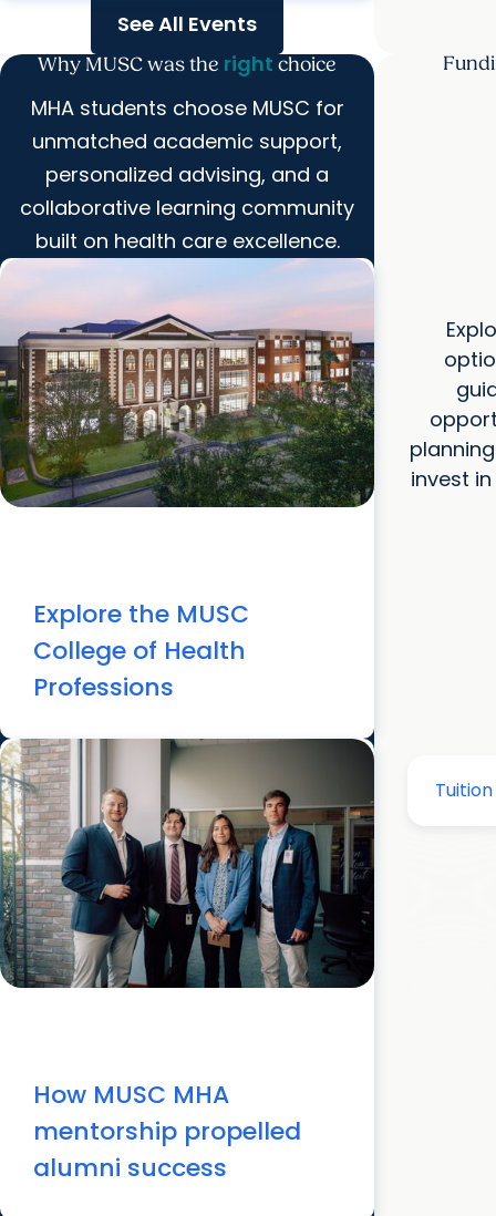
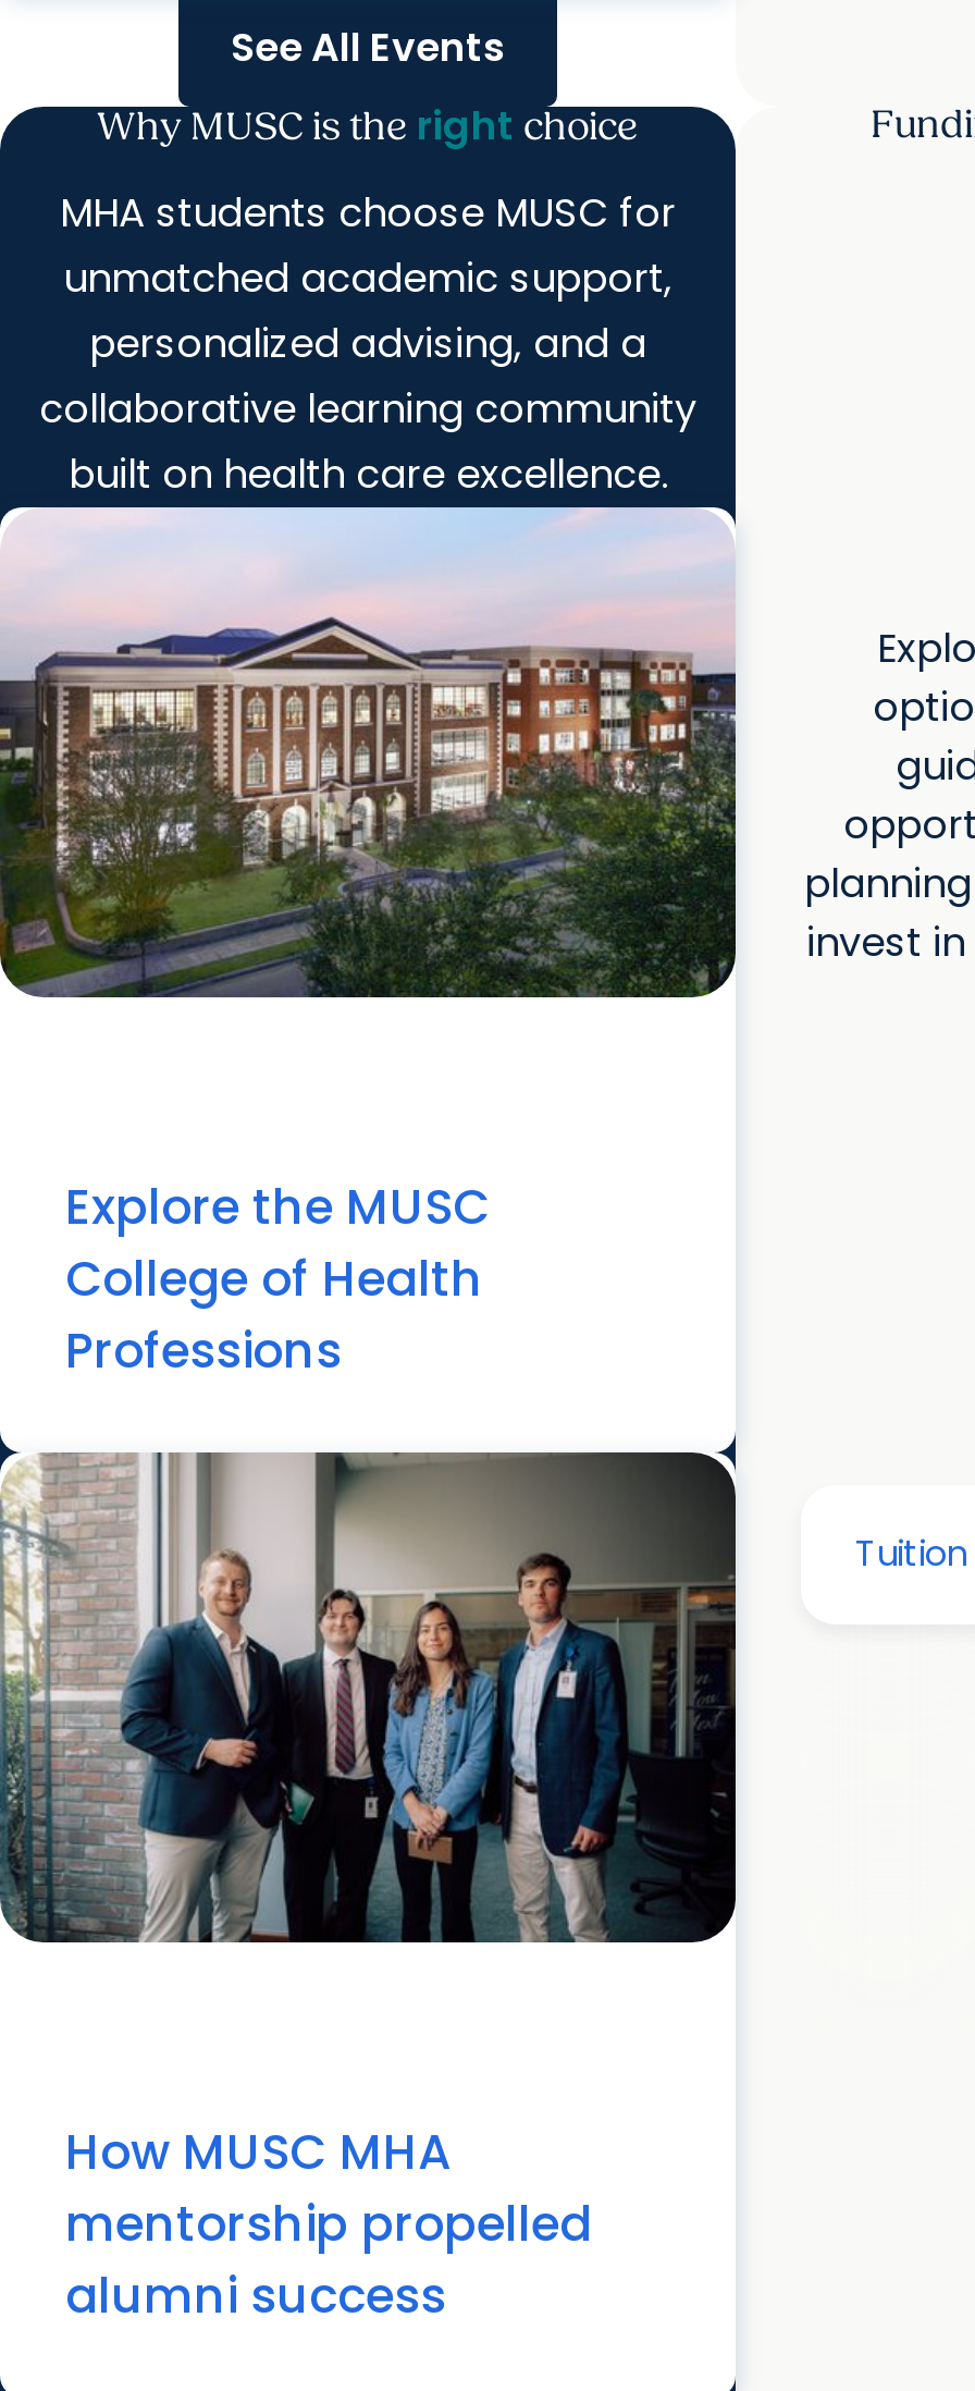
[38,50,337,77] Why MUSC was the right choice -> [97,98,639,152] Why MUSC is the right choice

